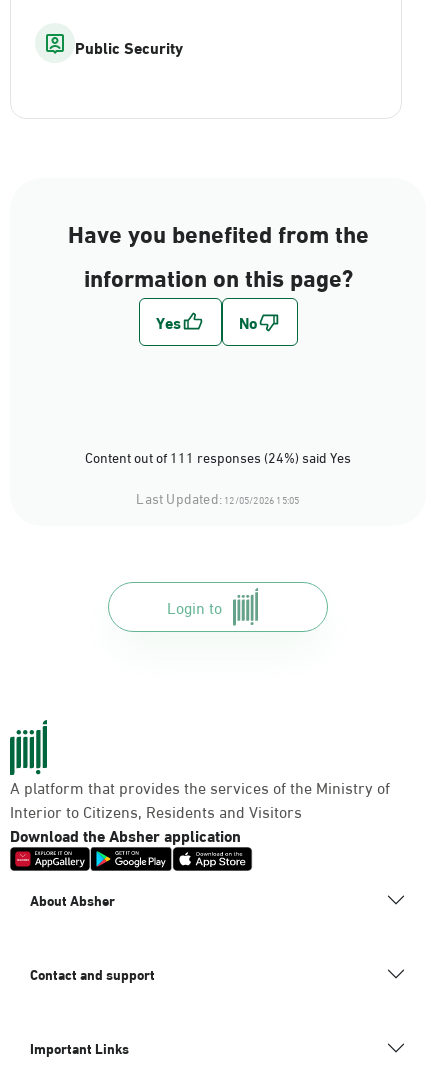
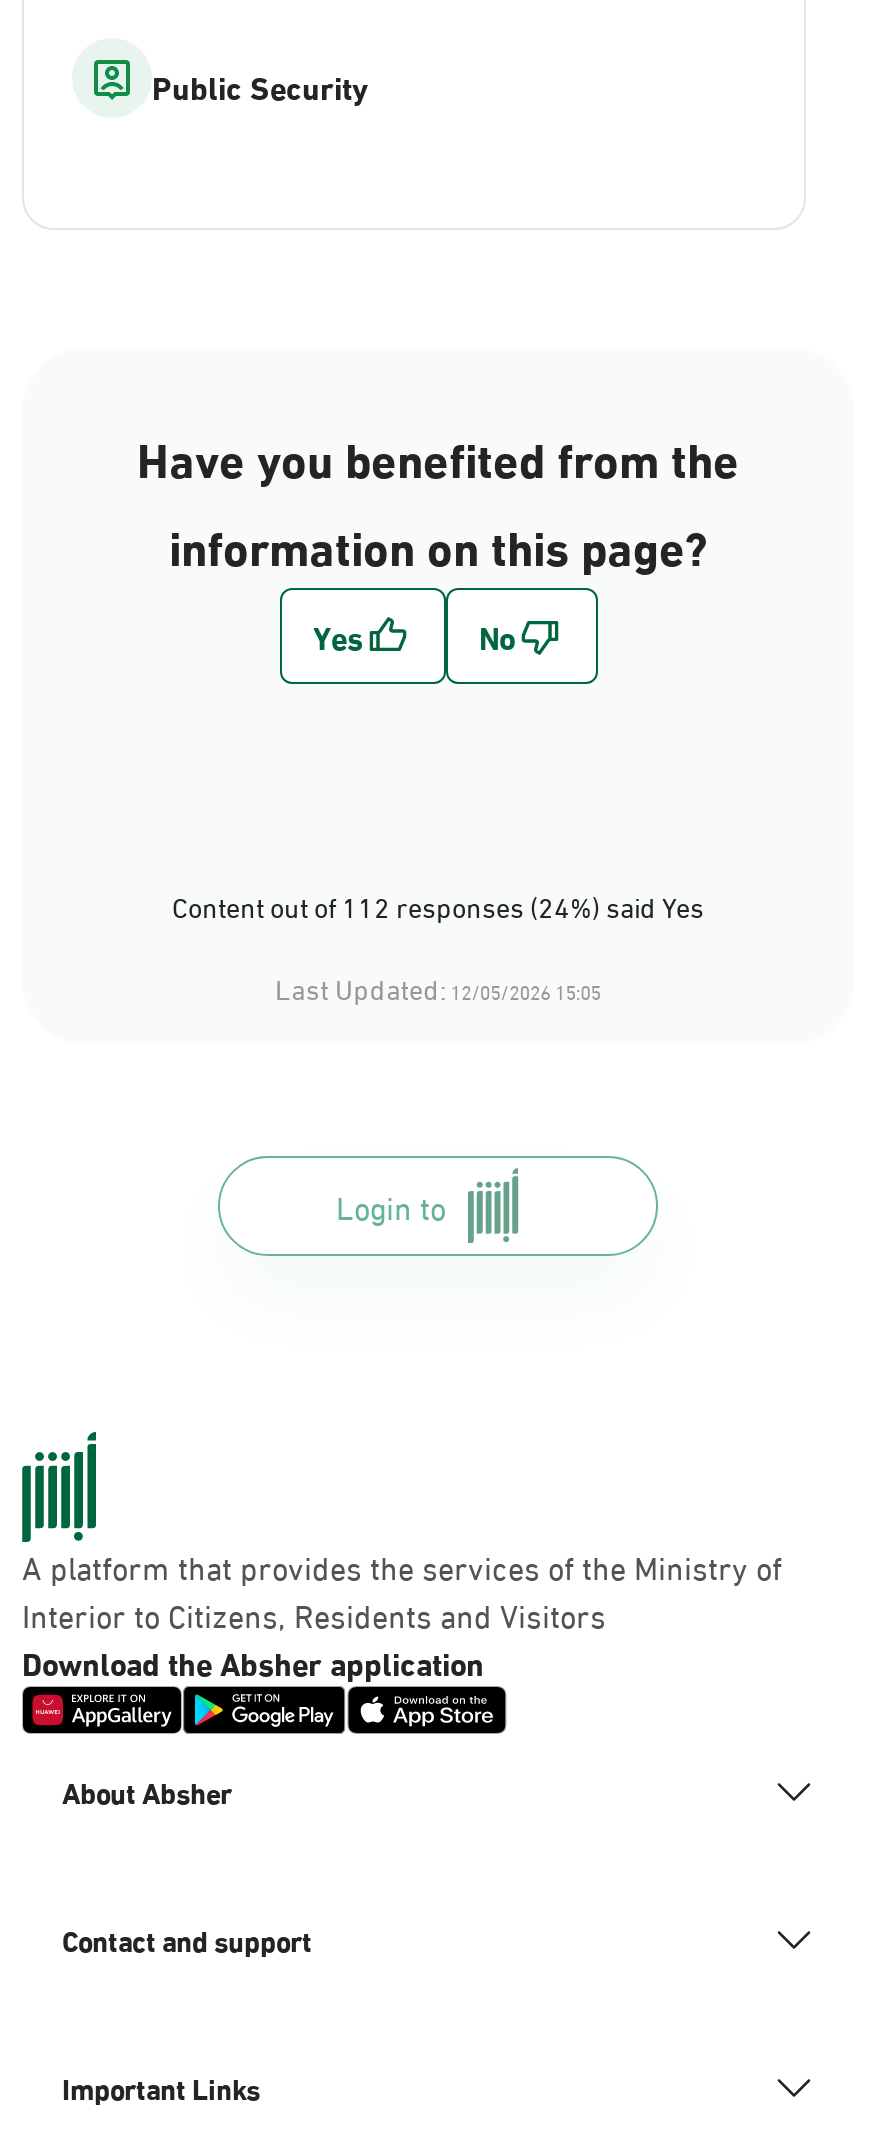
[85,444,351,469] Content out of 111 responses (24%) said Yes -> [172,879,704,929] Content out of 112 responses (24%) said Yes

